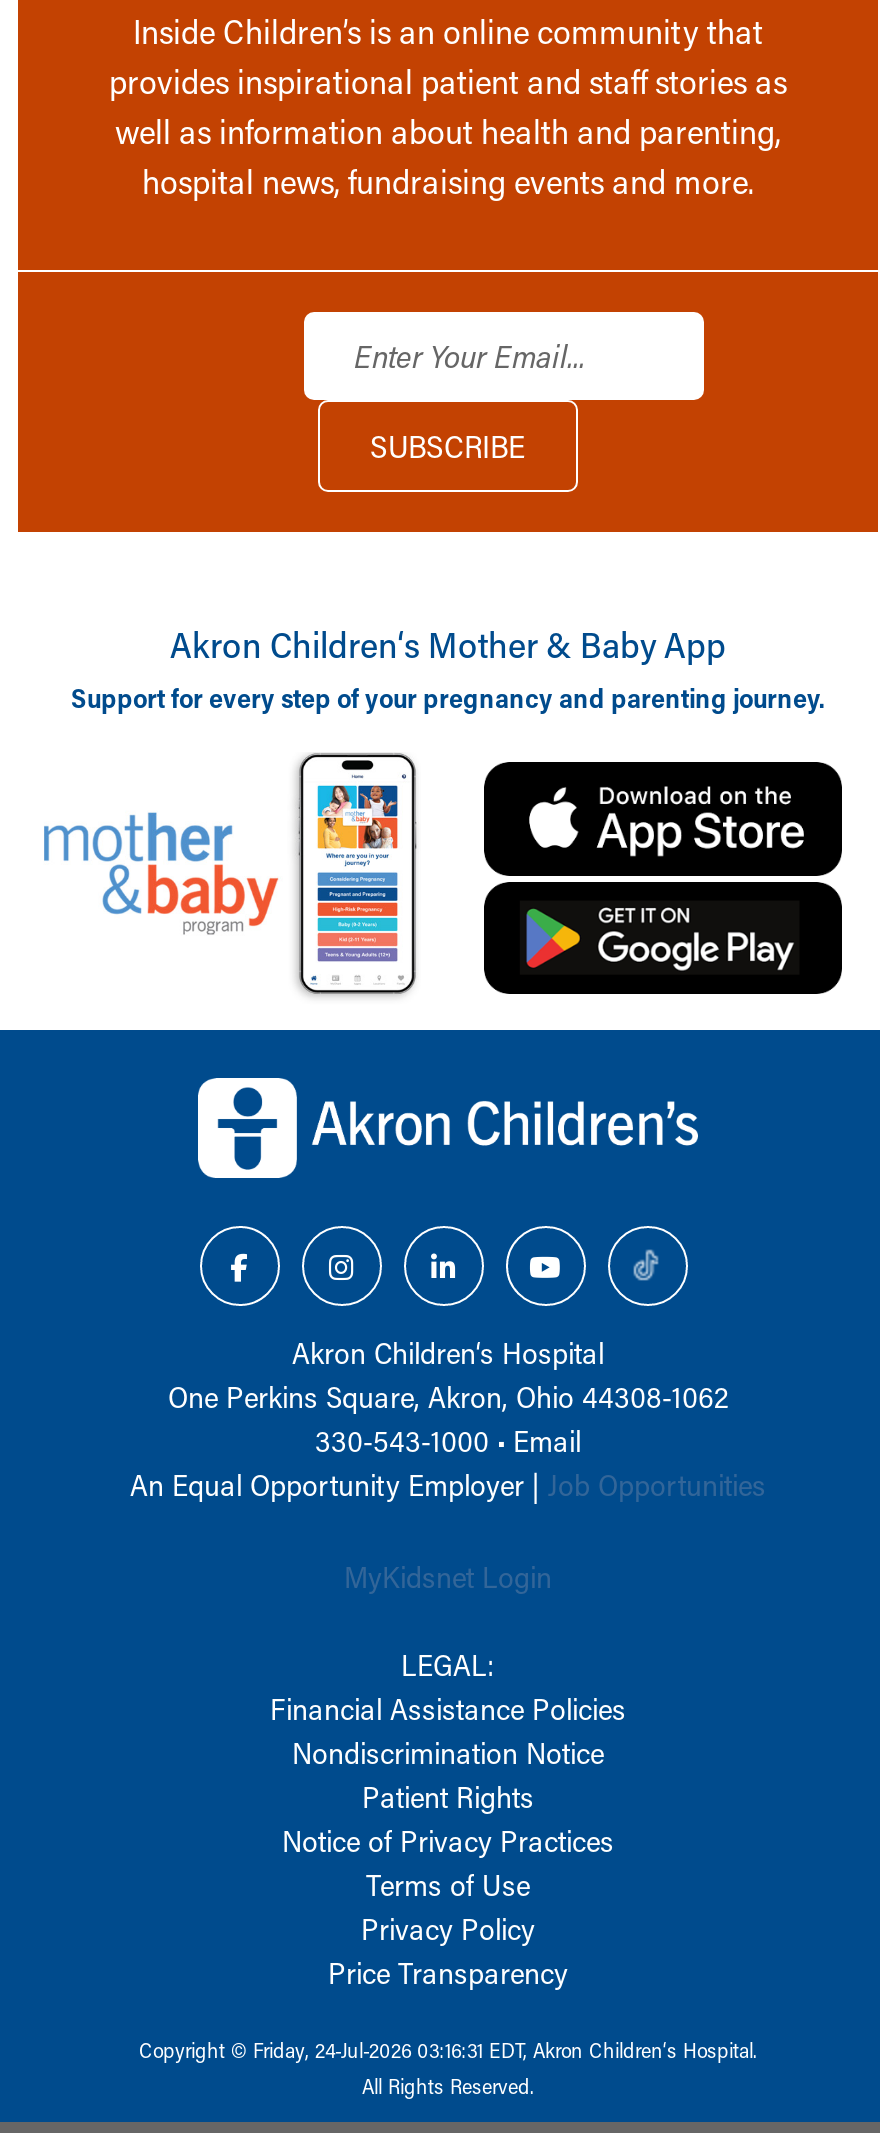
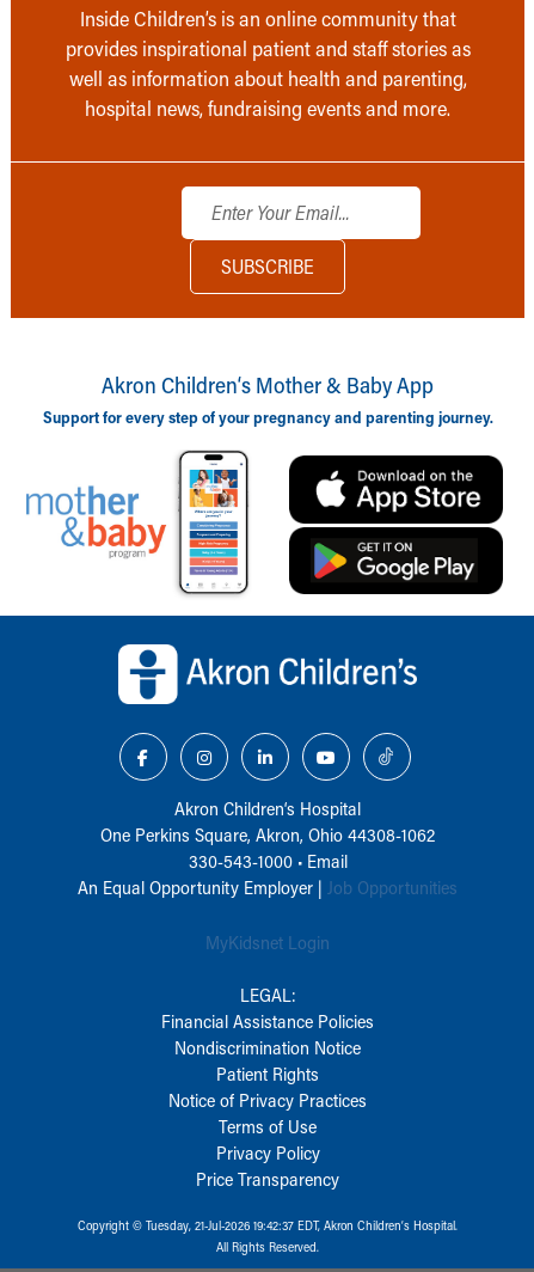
[139,2035,757,2063] Copyright © Friday, 24-Jul-2026 03:16:31 EDT, Akron Children‘s Hospital. -> [78,1217,458,1233] Copyright © Tuesday, 21-Jul-2026 19:42:37 EDT, Akron Children‘s Hospital.

